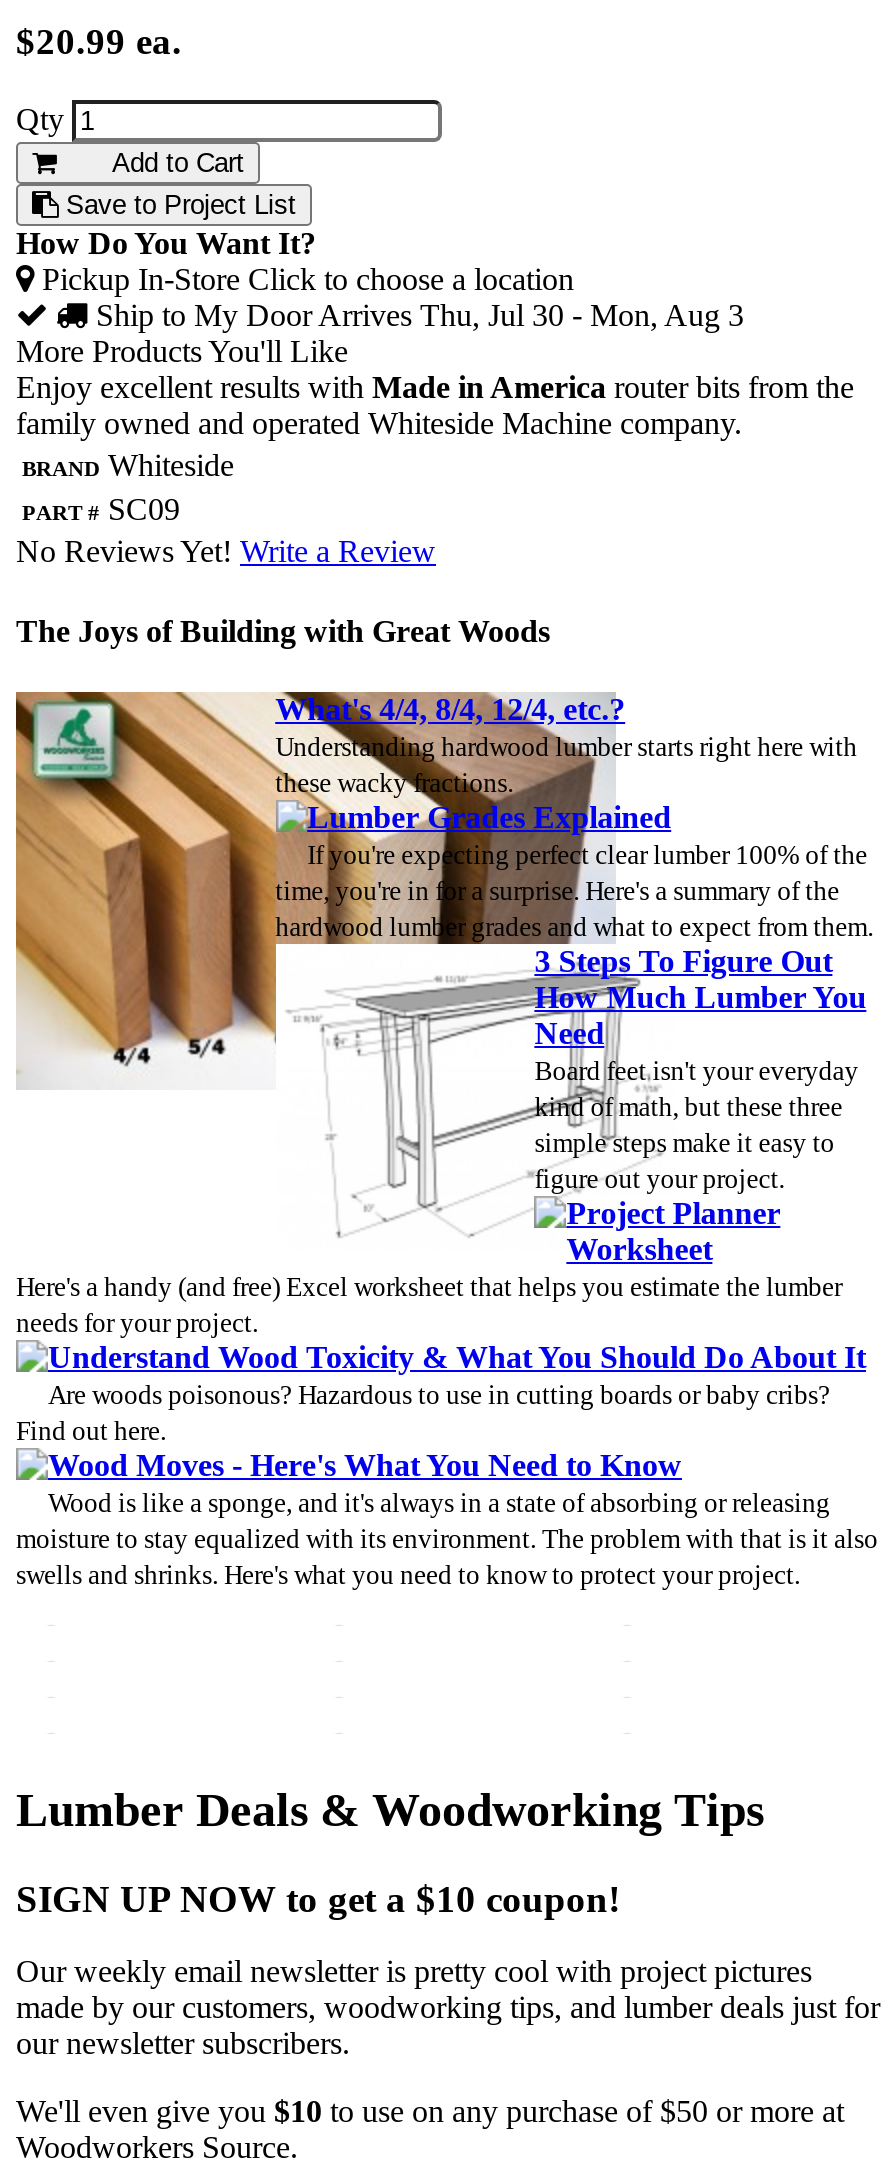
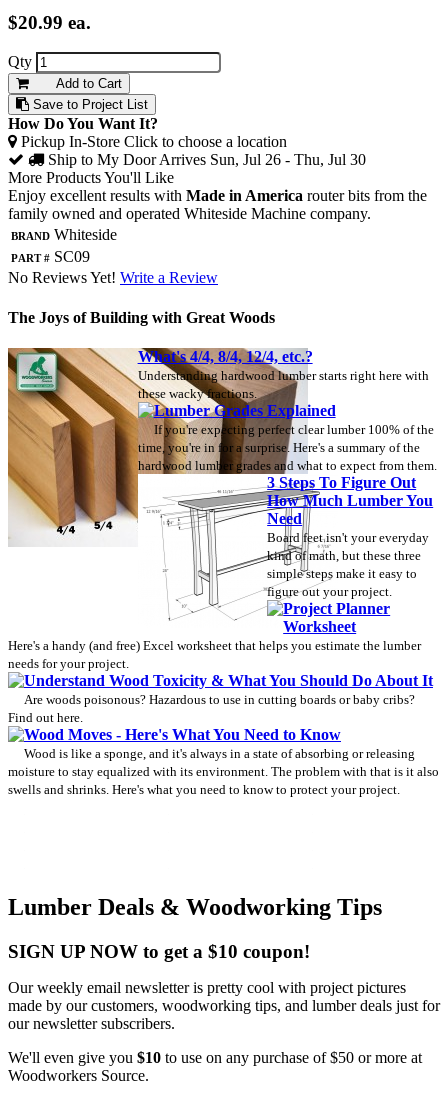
[96,299,744,333] Ship to My Door Arrives Thu, Jul 30 - Mon, Aug 3 -> [48,151,366,168] Ship to My Door Arrives Sun, Jul 26 - Thu, Jul 30

